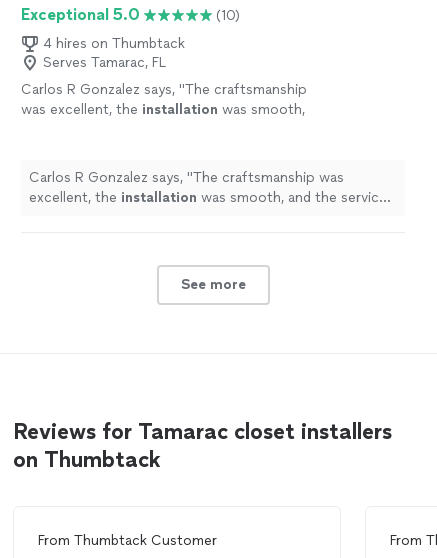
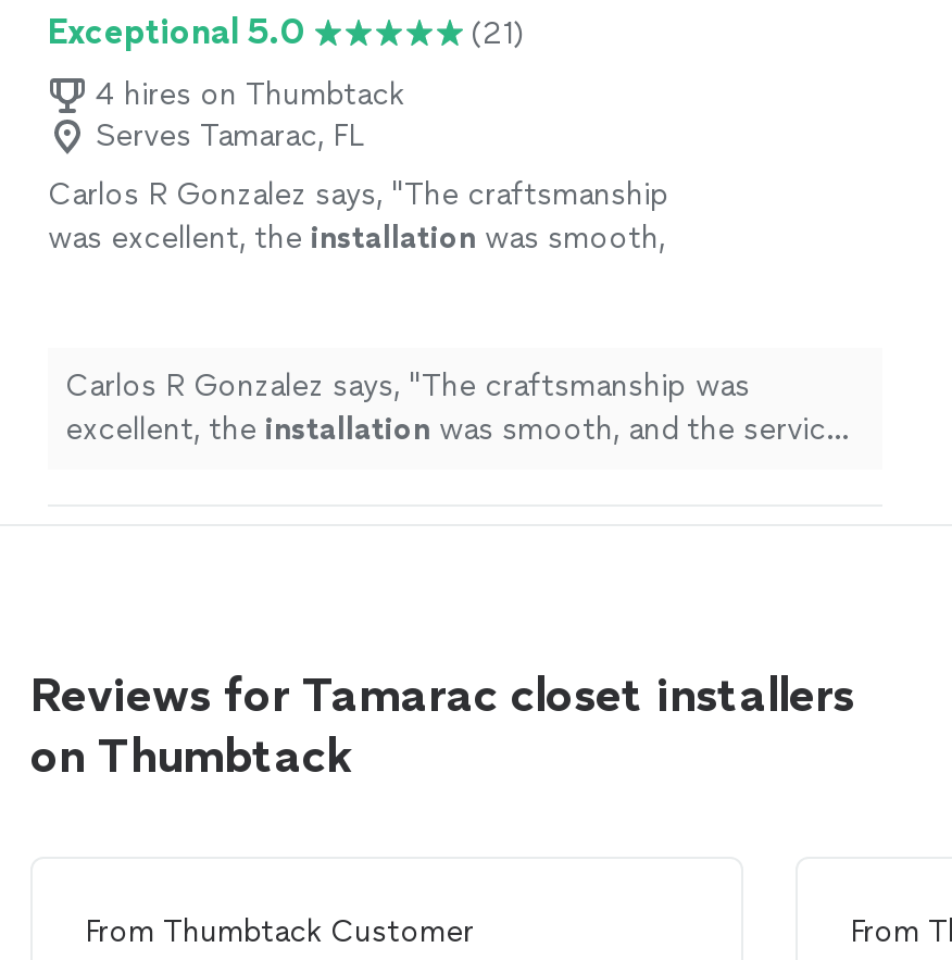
[216,7,240,24] (10) -> [472,14,524,51] (21)
[180,276,245,293] See more -> none

